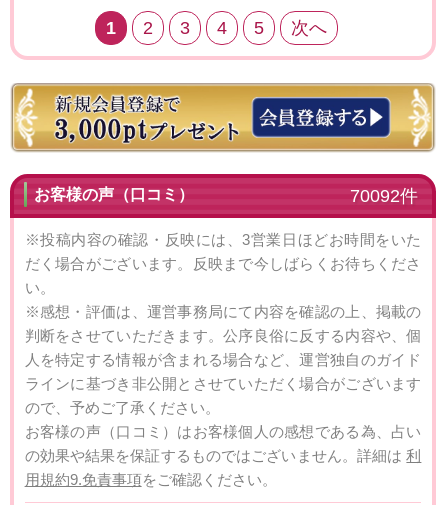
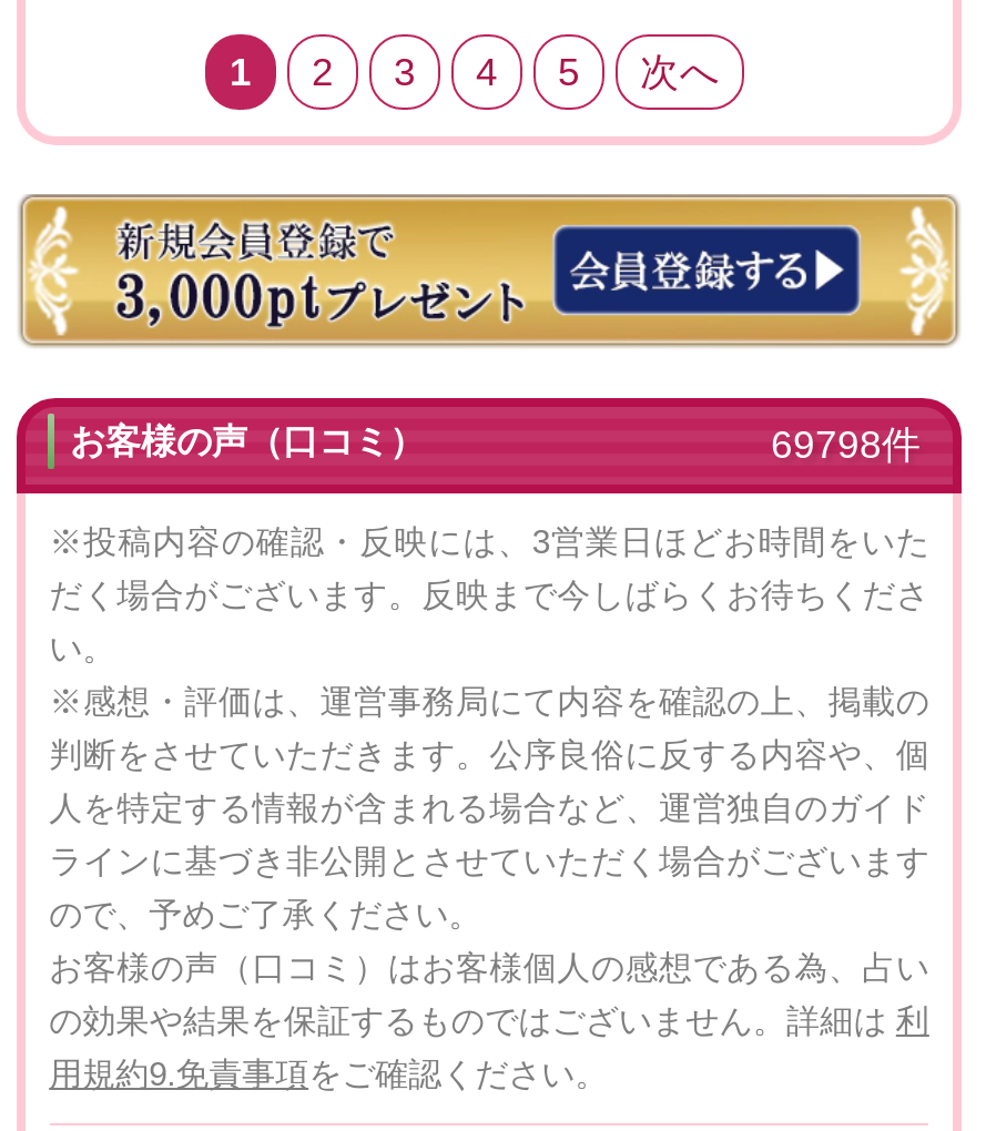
[350,186,418,206] 70092件 -> [771,423,922,467] 69798件

